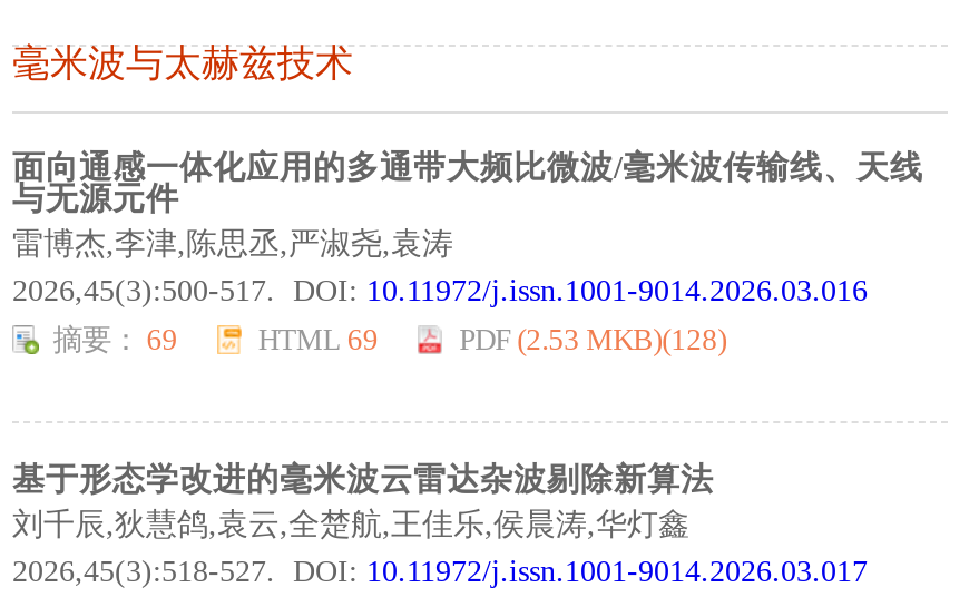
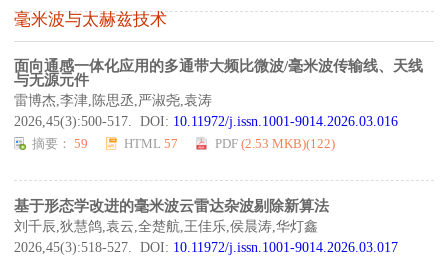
[53,324,178,357] 摘要：69 -> [32,136,88,151] 摘要：59
[258,324,378,357] HTML 69 -> [124,136,178,151] HTML 57
[459,324,726,357] PDF (2.53 MKB)(128) -> [215,136,335,151] PDF (2.53 MKB)(122)

